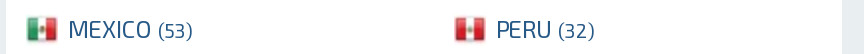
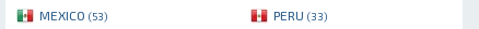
[496,15,594,43] PERU (32) -> [273,8,327,23] PERU (33)

